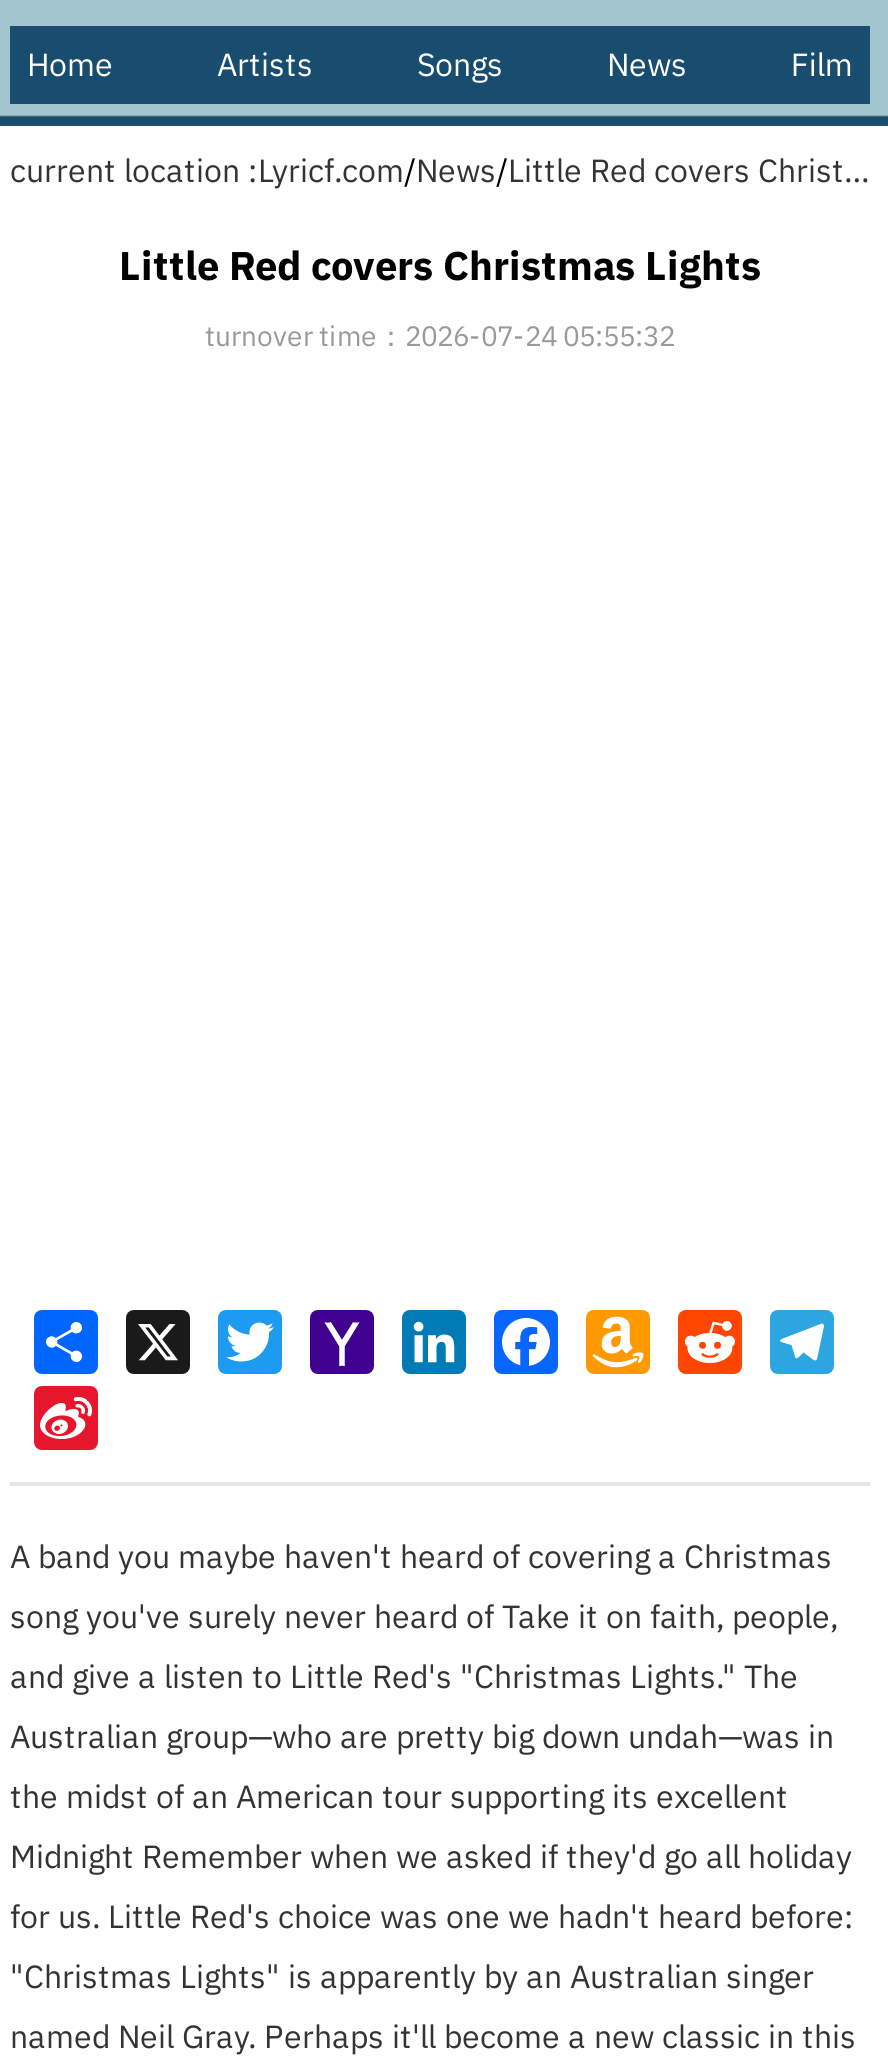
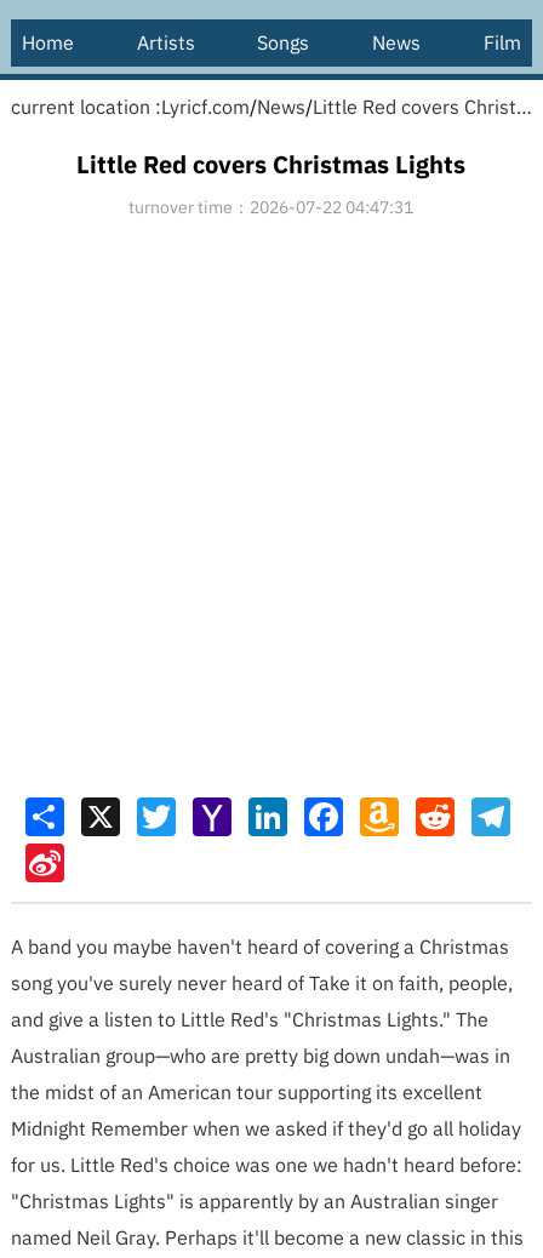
[205,318,675,354] turnover time：2026-07-24 05:55:32 -> [129,196,414,218] turnover time：2026-07-22 04:47:31

